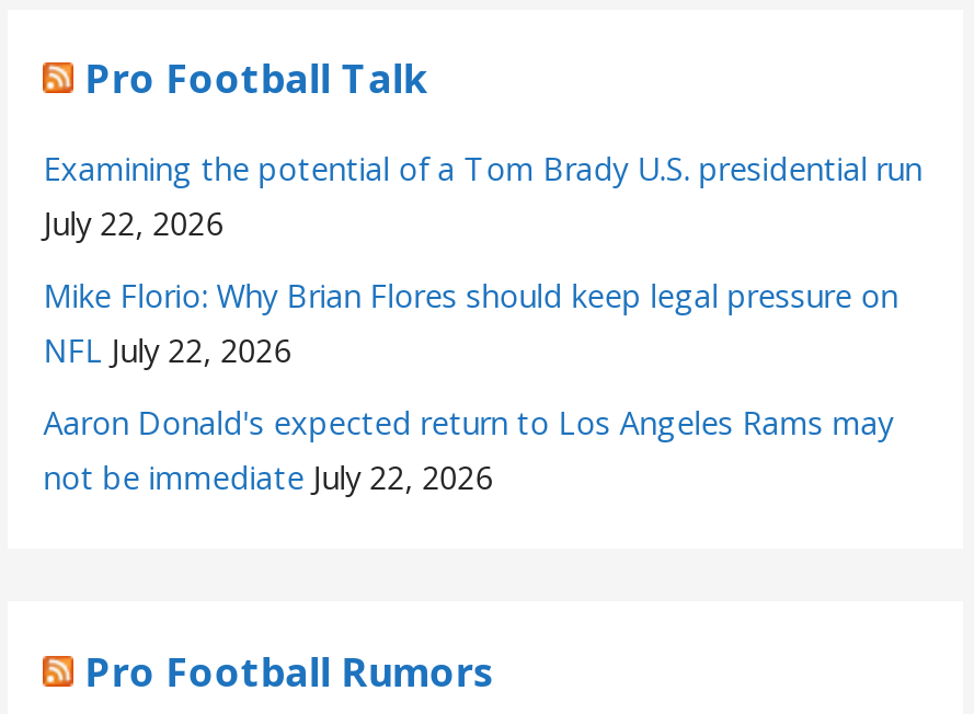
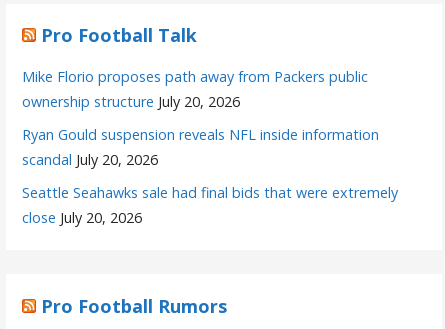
[43,149,922,245] Examining the potential of a Tom Brady U.S. presidential run | July 22, 2026 -> [22,67,368,111] Mike Florio proposes path away from Packers public | ownership structure July 20, 2026
[43,276,898,372] Mike Florio: Why Brian Flores should keep legal pressure on | NFL July 22, 2026 -> [22,125,379,169] Ryan Gould suspension reveals NFL inside information | scandal July 20, 2026
[43,403,893,499] Aaron Donald's expected return to Los Angeles Rams may | not be immediate July 22, 2026 -> [22,183,398,227] Seattle Seahawks sale had final bids that were extremely | close July 20, 2026

